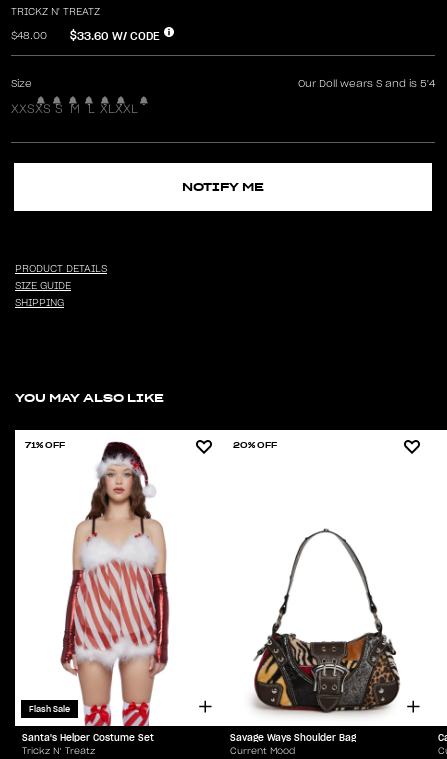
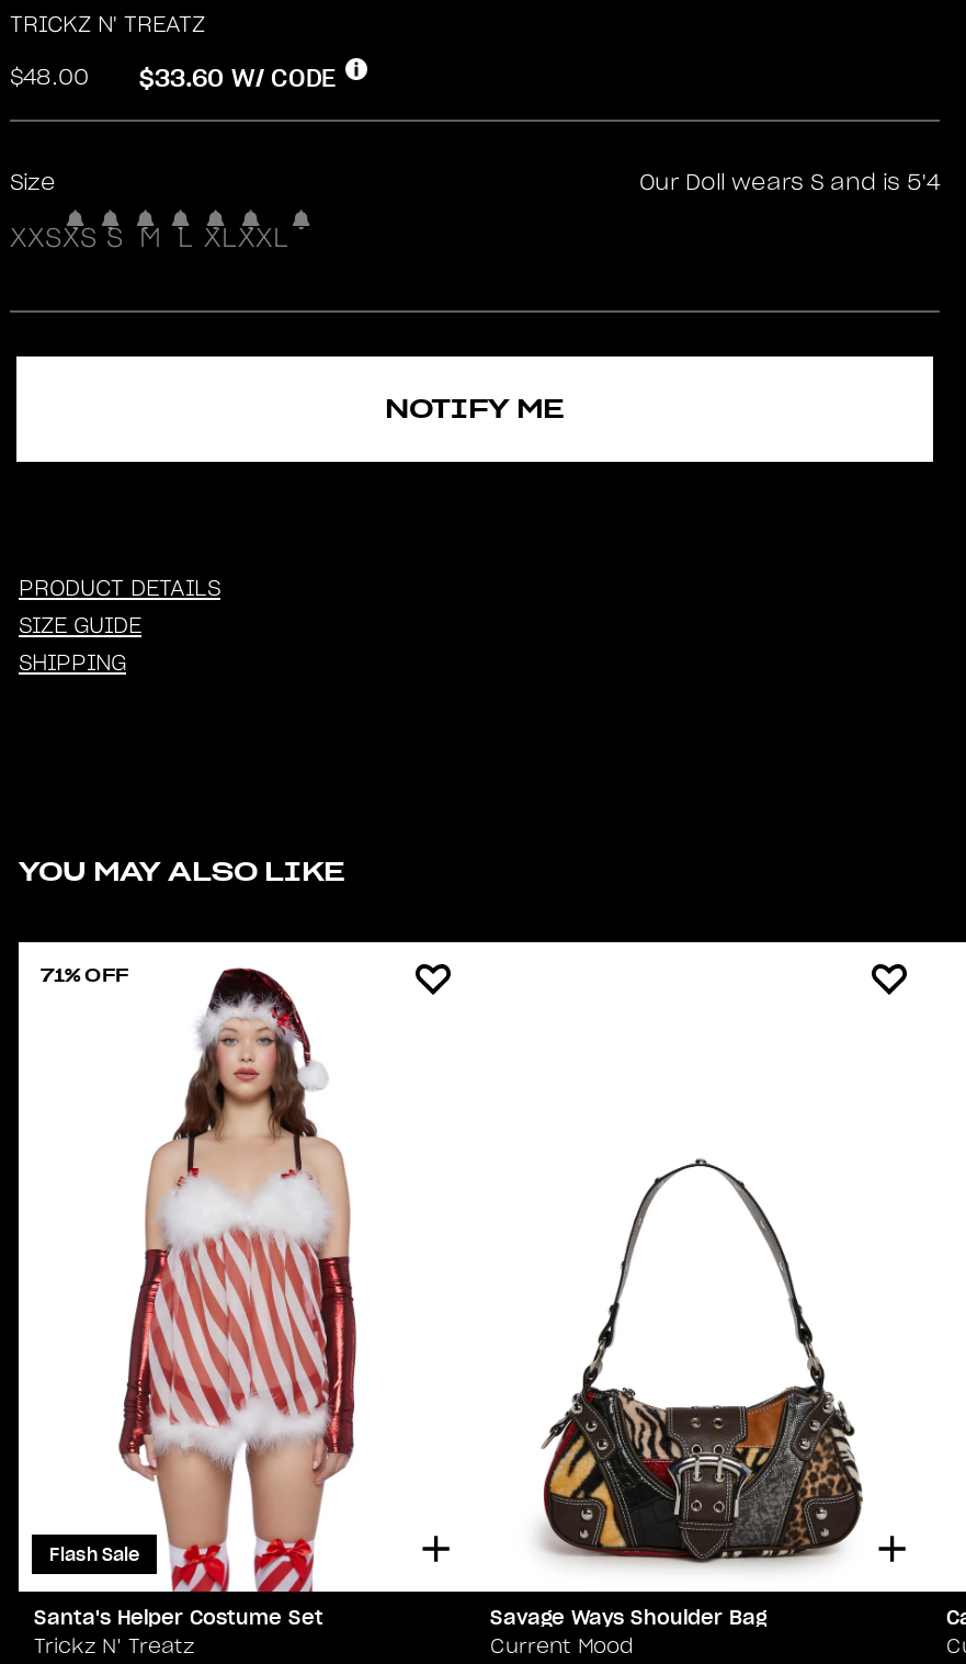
[233,440,277,450] 20% OFF -> none

